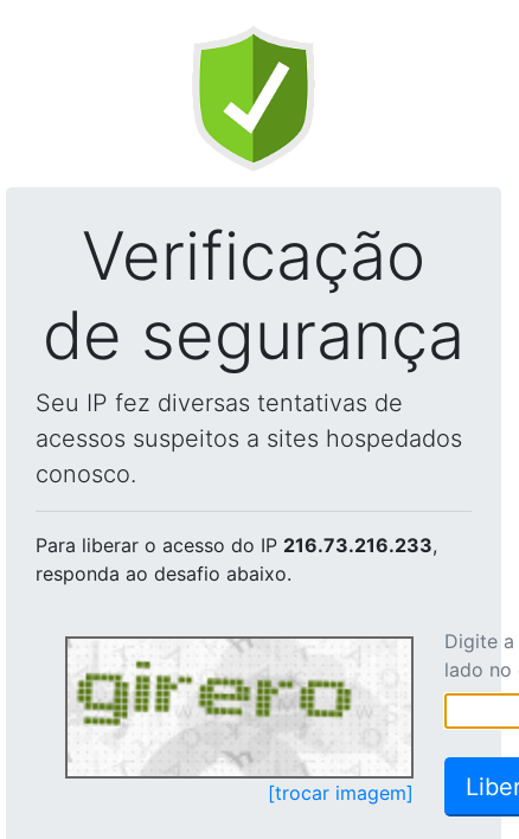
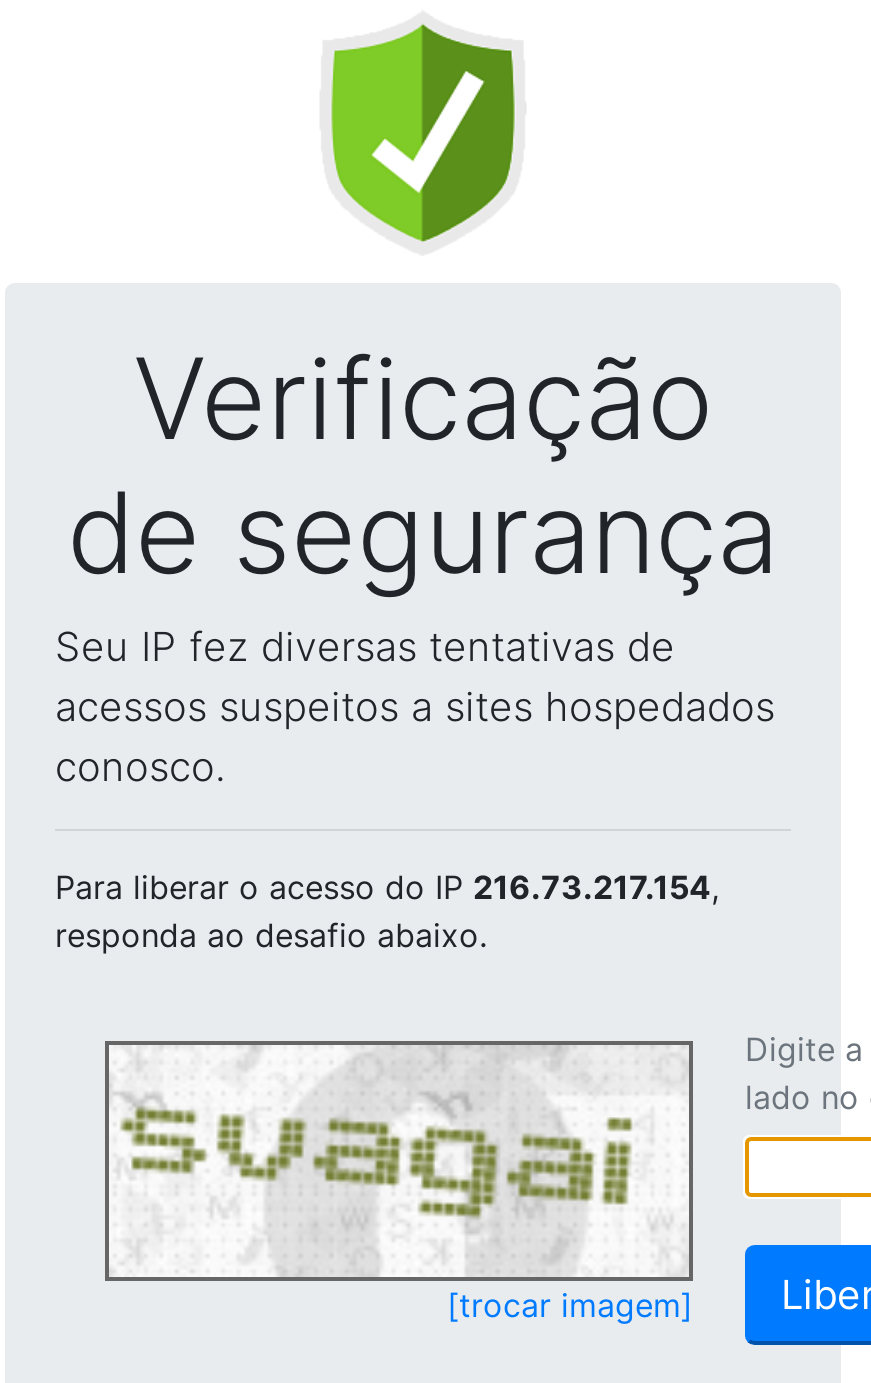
[36,533,437,557] Para liberar o acesso do IP 216.73.216.233, -> [55,867,719,907] Para liberar o acesso do IP 216.73.217.154,
[75,640,377,774] [image] -> [121,1049,633,1273] [image]

